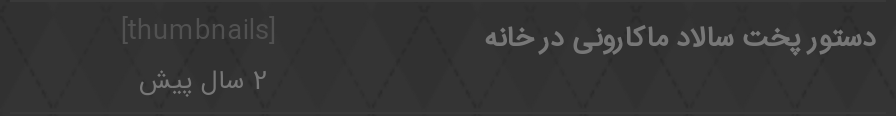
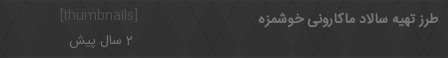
[484,18,876,62] دستور پخت سالاد ماکارونی در خانه -> [258,9,438,31] طرز تهیه سالاد ماکارونی خوشمزه

